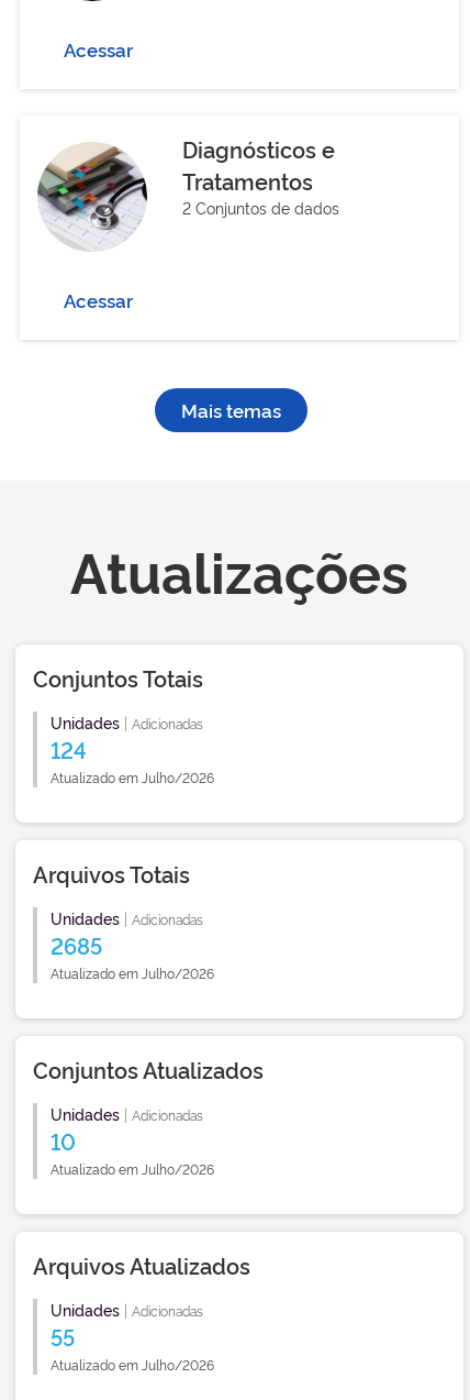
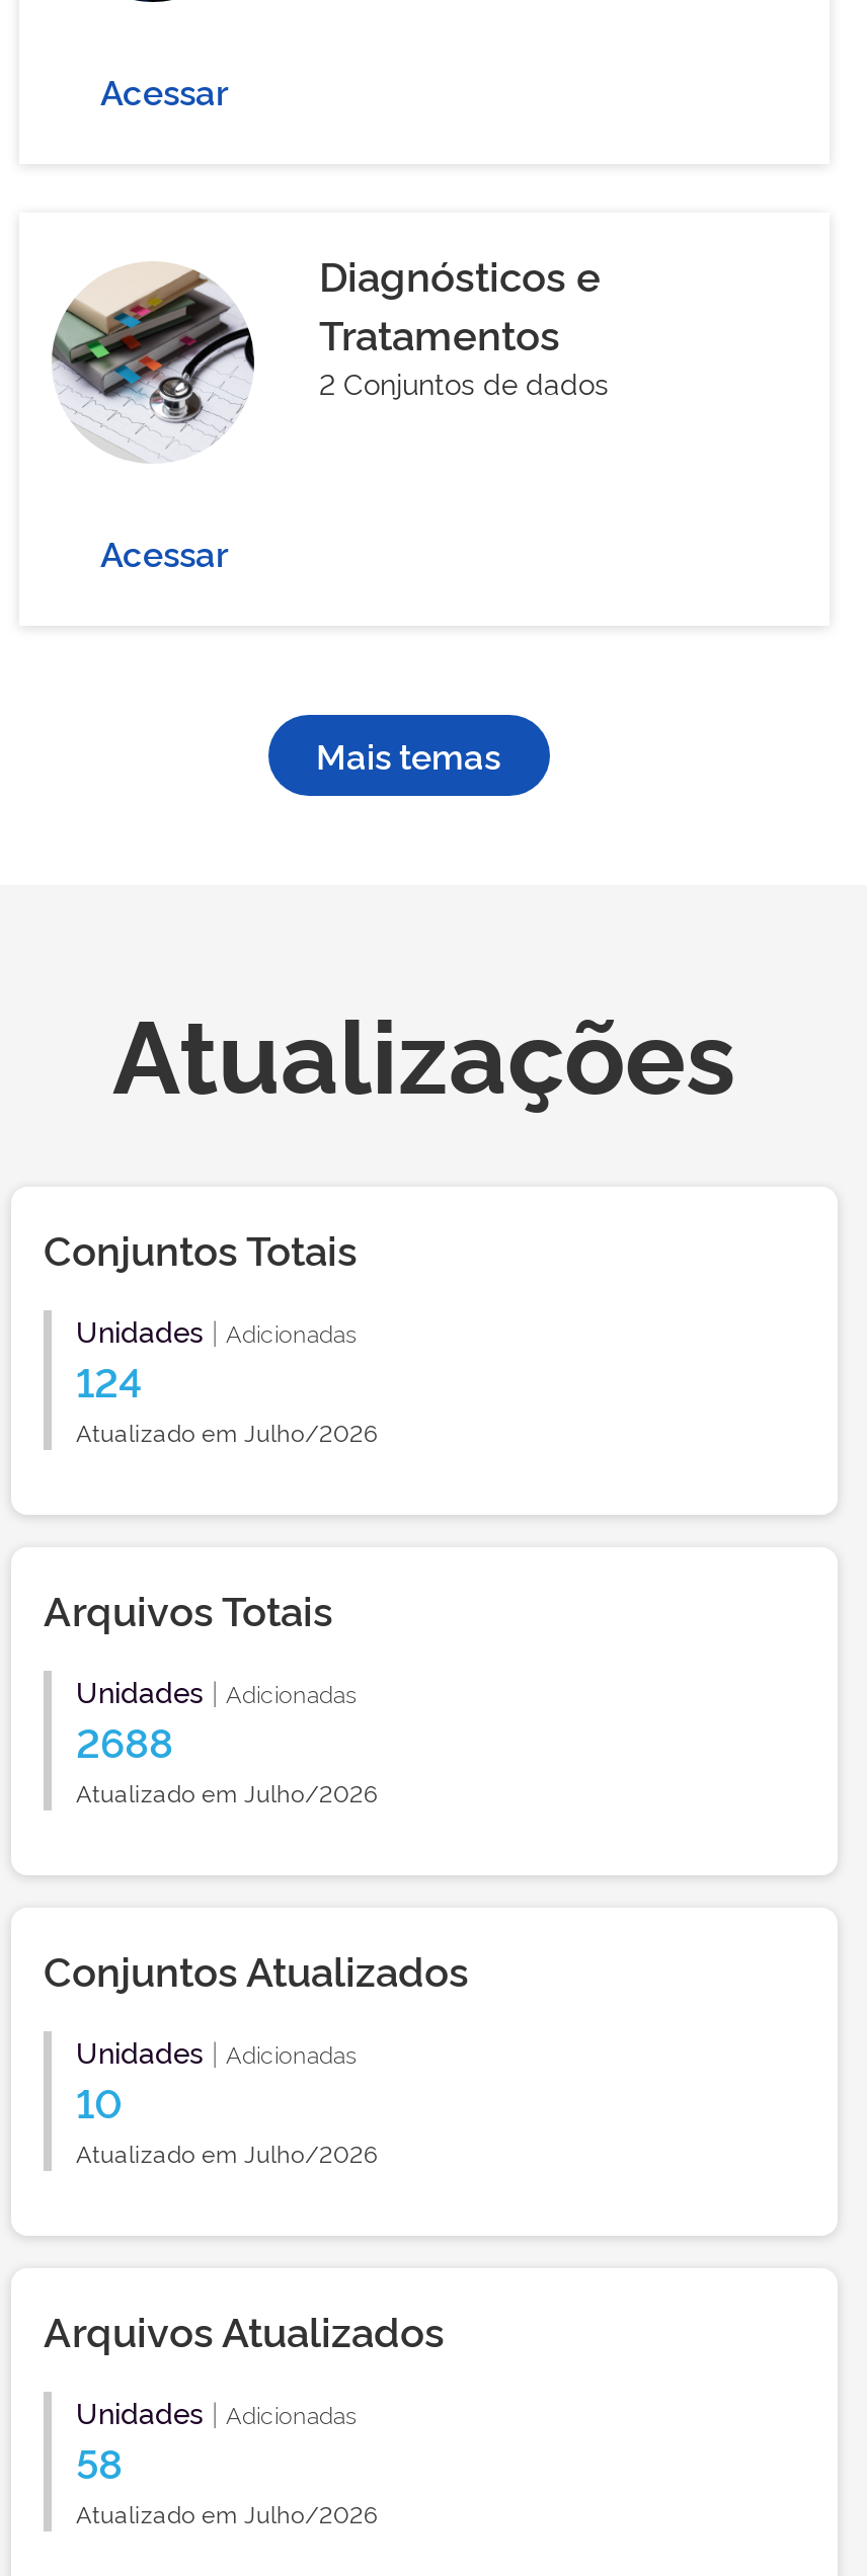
[51,929,102,960] 2685 -> [76,1710,173,1767] 2688
[51,1320,75,1351] 55 -> [76,2431,123,2488] 58

